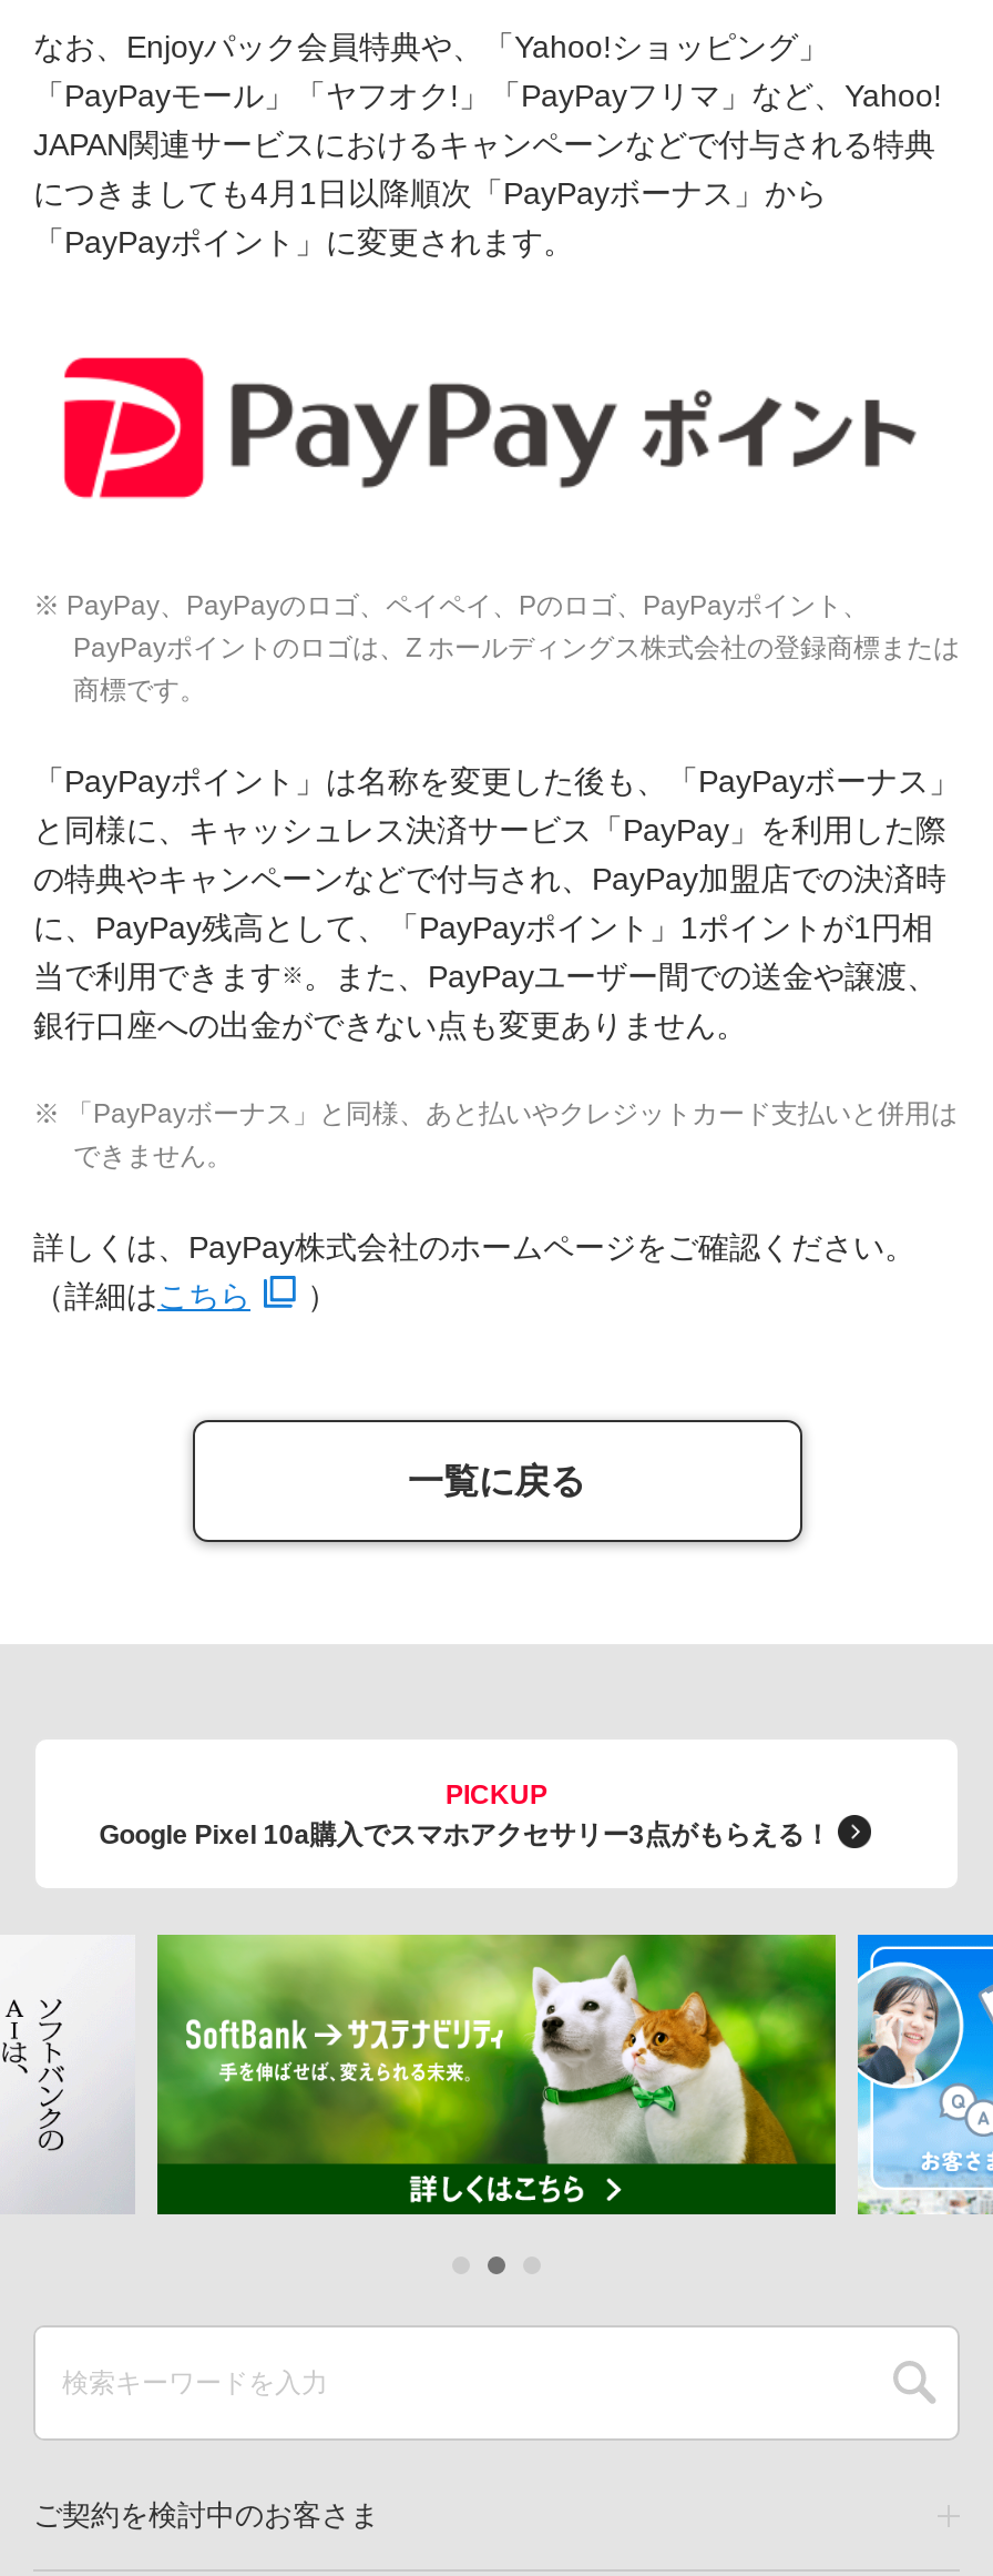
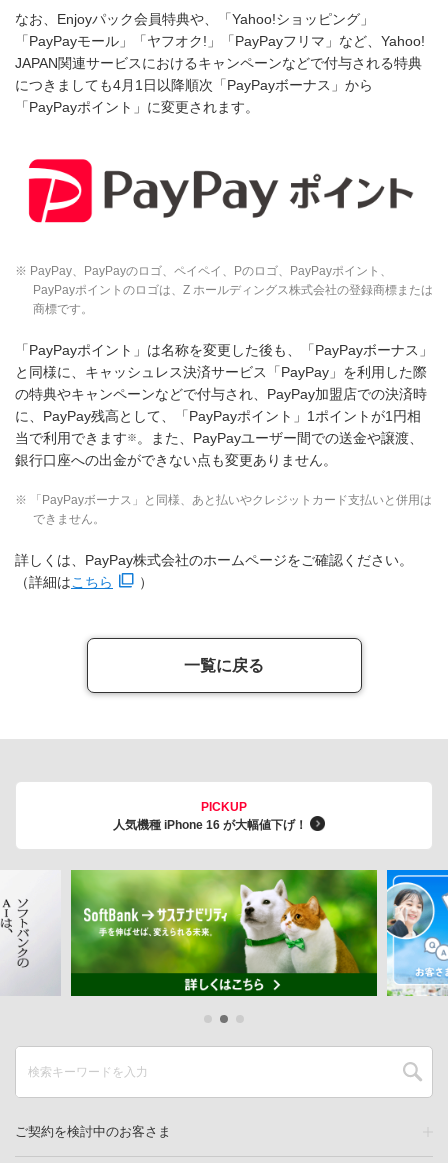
[99,1818,837,1849] Google Pixel 10a購入でスマホアクセサリー3点がもらえる！ -> [113,817,310,831] 人気機種 iPhone 16 が大幅値下げ！

